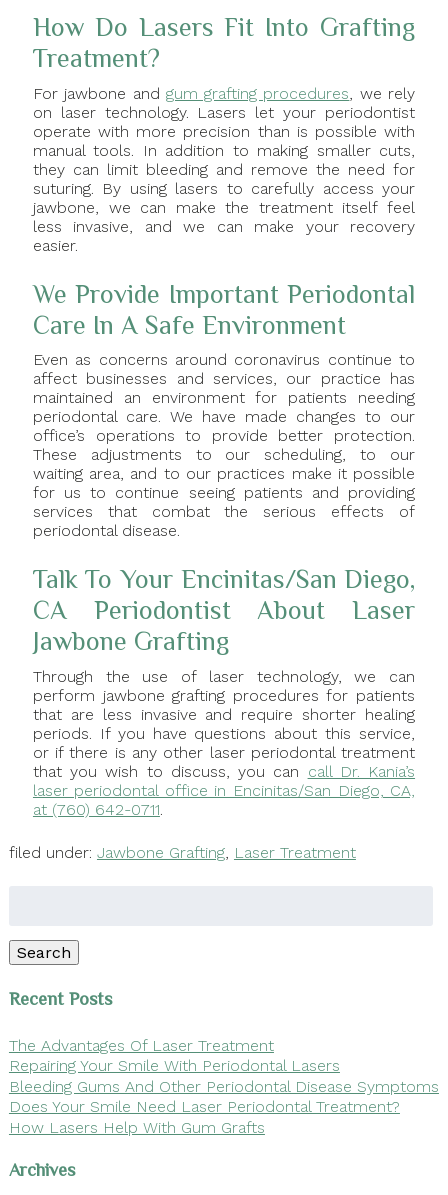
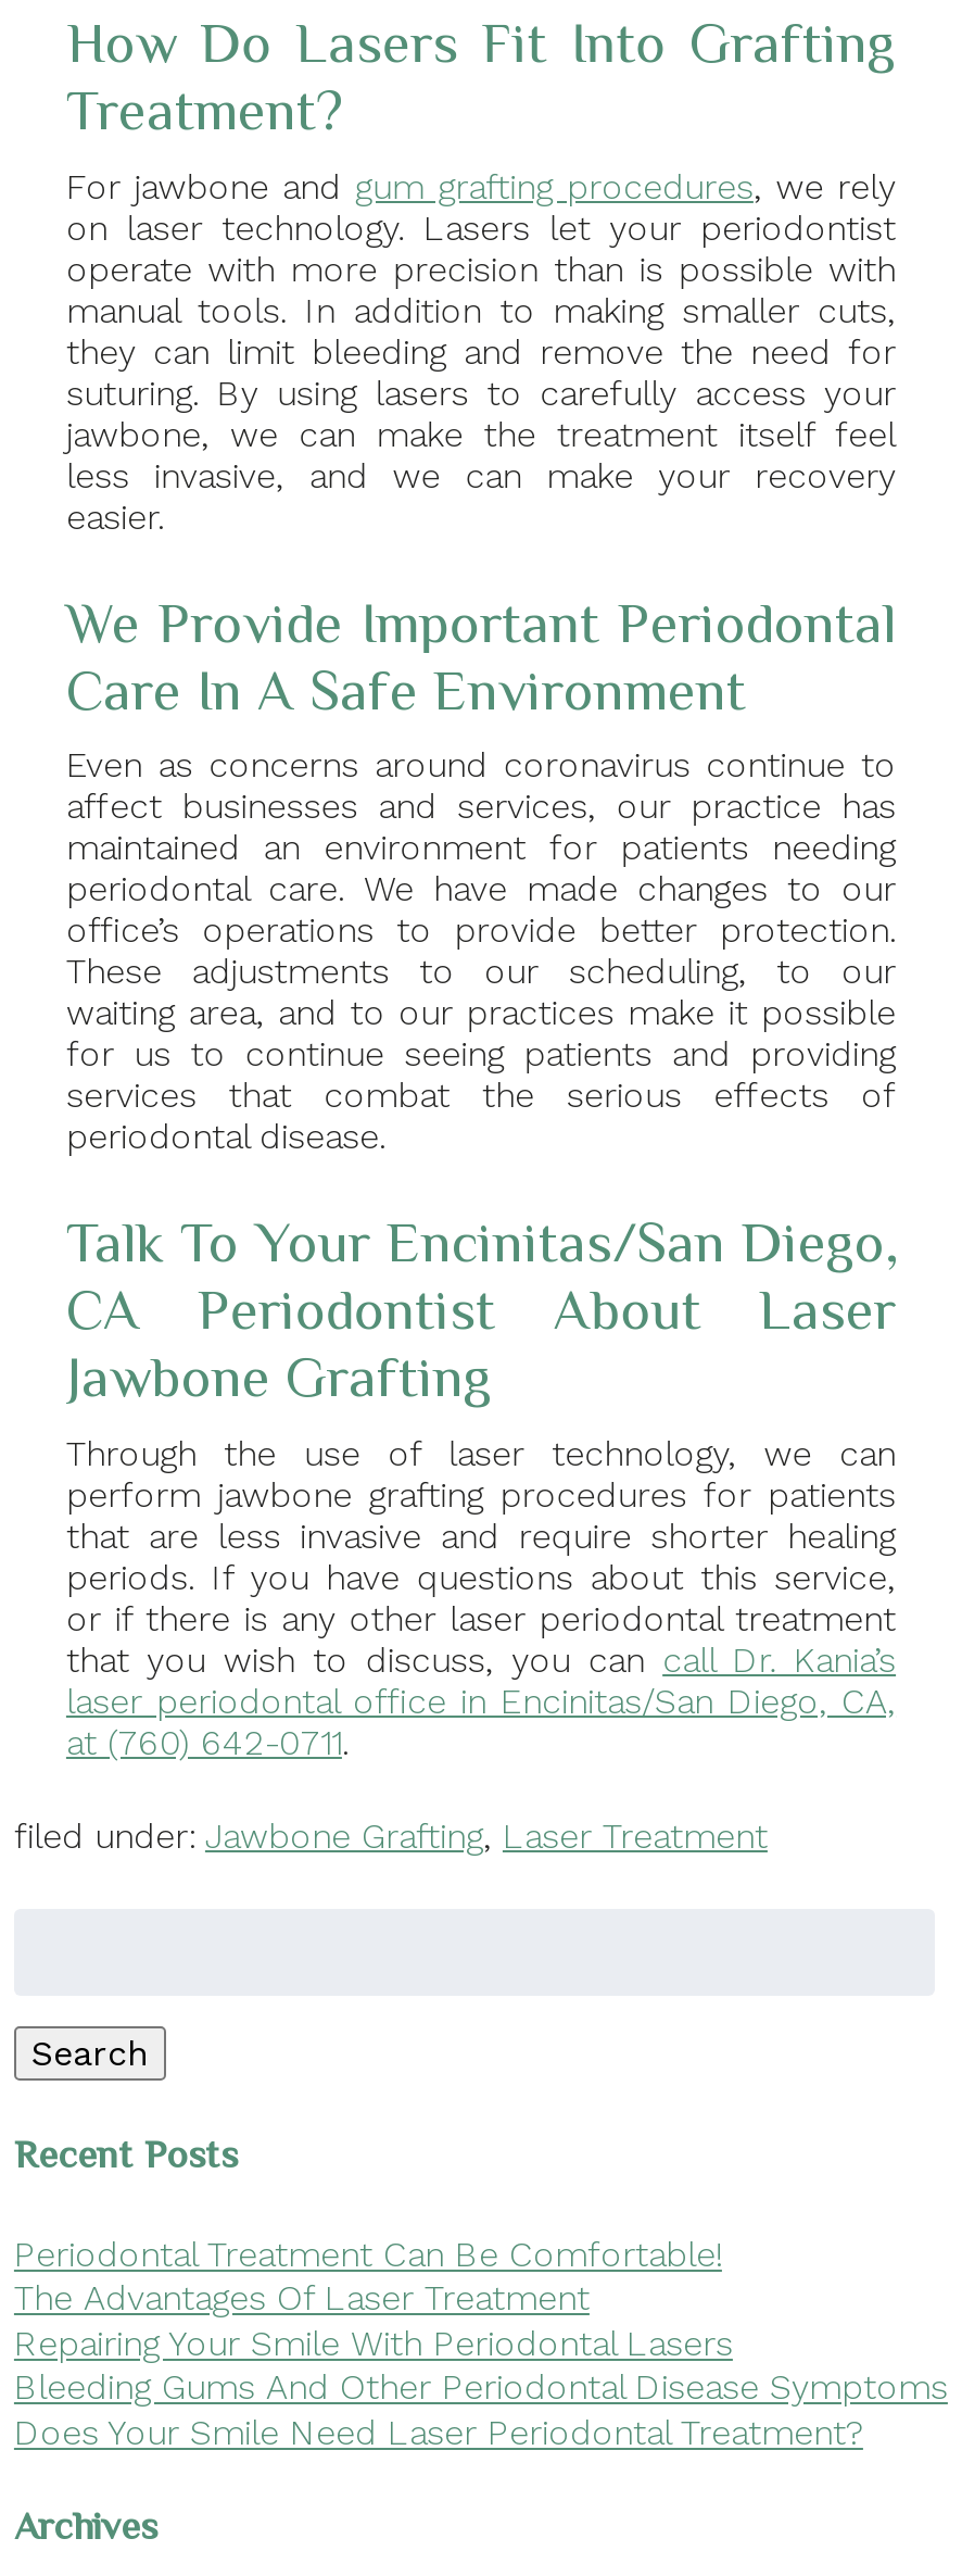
none -> [14,2234,722,2275] Periodontal Treatment Can Be Comfortable!
moved [9,1035,439,1116] -> [14,2278,948,2453]: The Advantages Of Laser Treatment | Repairing Your Smile With Periodontal Lasers | Bleeding Gums And Other Periodontal Disease Symptoms | Does Your Smile Need Laser Periodontal Treatment?
[9,1117,265,1136] How Lasers Help With Gum Grafts -> none

